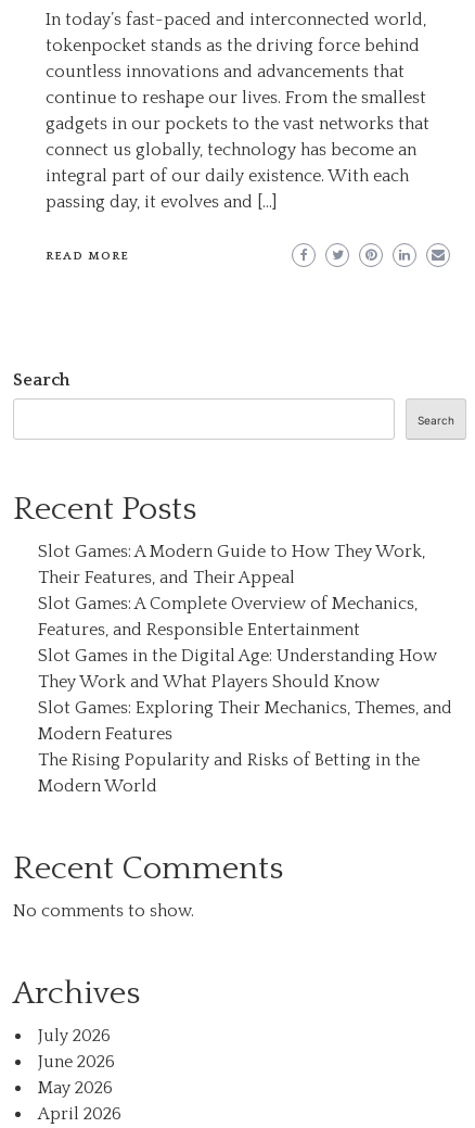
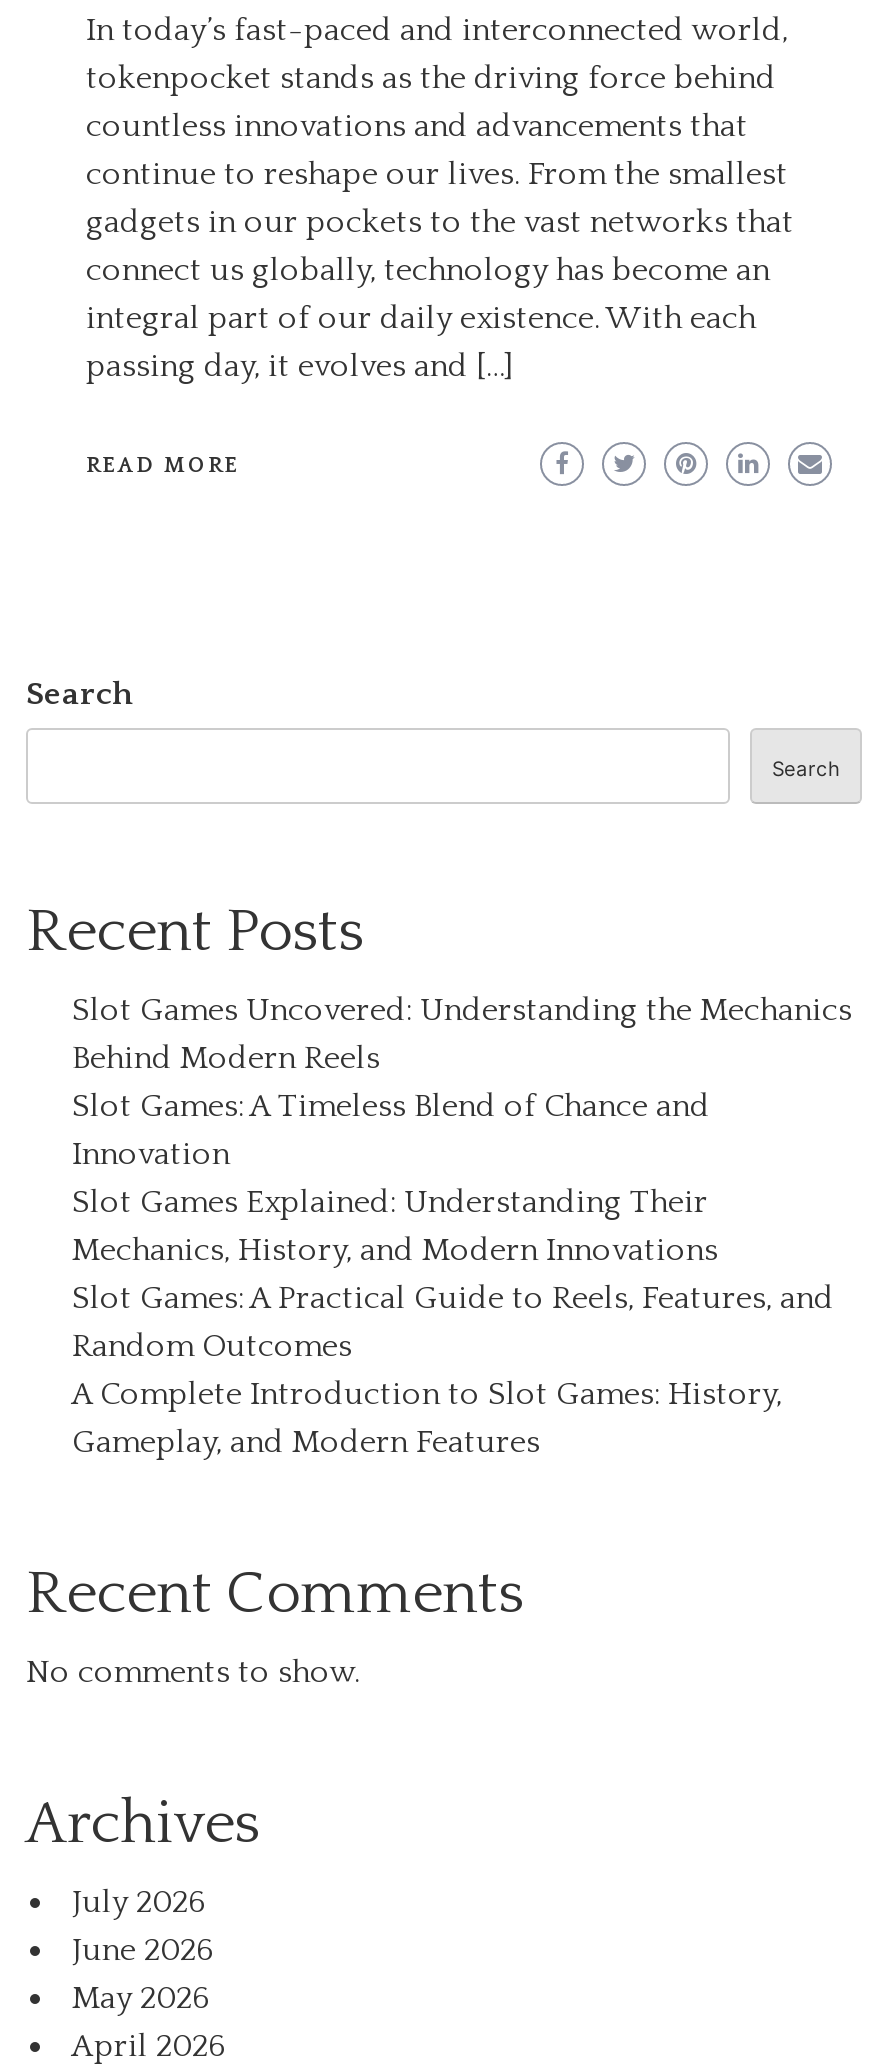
[38,542,452,796] Slot Games: A Modern Guide to How They Work, | Their Features, and Their Appeal | Slot Games: A Complete Overview of Mechanics, | Features, and Responsible Entertainment | Slot Games in the Digital Age: Understanding How | They Work and What Players Should Know | Slot Games: Exploring Their Mechanics, Themes, and | Modern Features | The Rising Popularity and Risks of Betting in the | Modern World -> [72,992,852,1460] Slot Games Uncovered: Understanding the Mechanics | Behind Modern Reels | Slot Games: A Timeless Blend of Chance and | Innovation | Slot Games Explained: Understanding Their | Mechanics, History, and Modern Innovations | Slot Games: A Practical Guide to Reels, Features, and | Random Outcomes | A Complete Introduction to Slot Games: History, | Gameplay, and Modern Features

